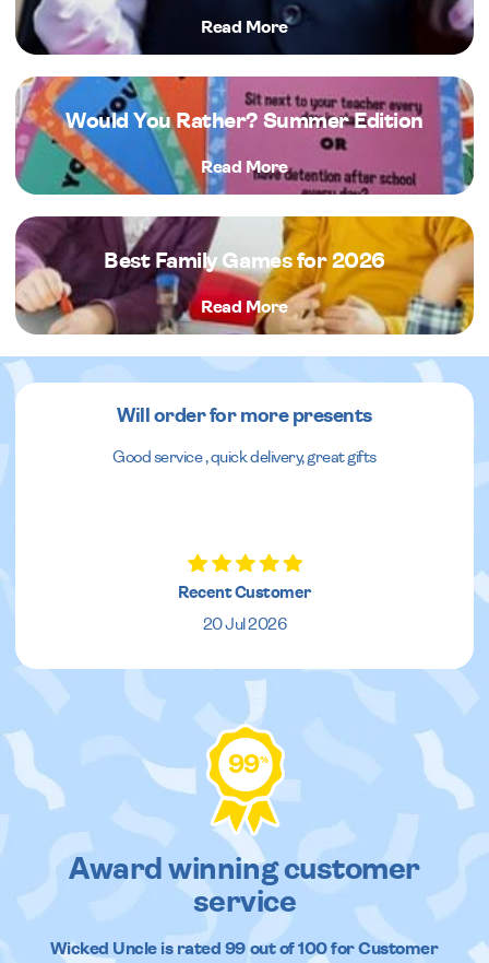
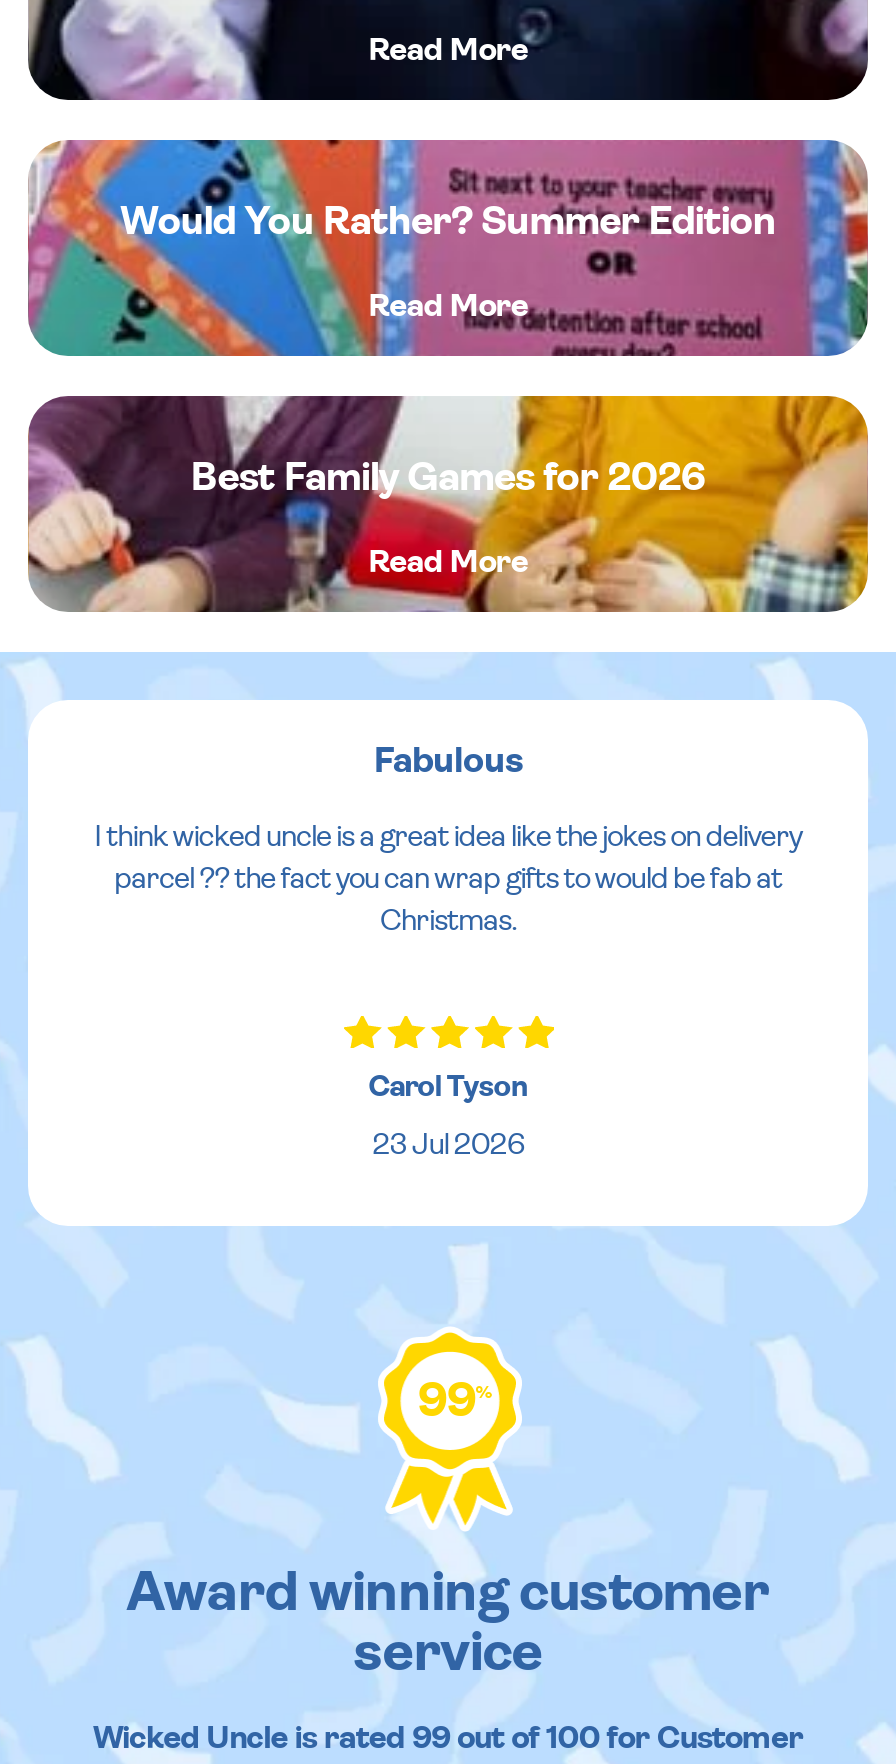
[117,407,372,427] Will order for more presents -> [374,744,522,780] Fabulous
[113,449,376,466] Good service , quick delivery, great gifts -> [94,822,802,936] I think wicked uncle is a great idea like the jokes on delivery | parcel ?? the fact you can wrap gifts to would be fab at | Christmas.
[178,585,311,601] Recent Customer -> [368,1072,528,1102] Carol Tyson
[203,617,286,633] 20 Jul 2026 -> [372,1130,524,1160] 23 Jul 2026

